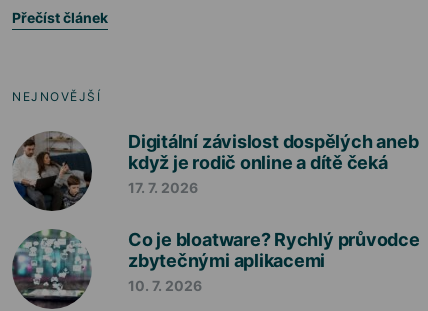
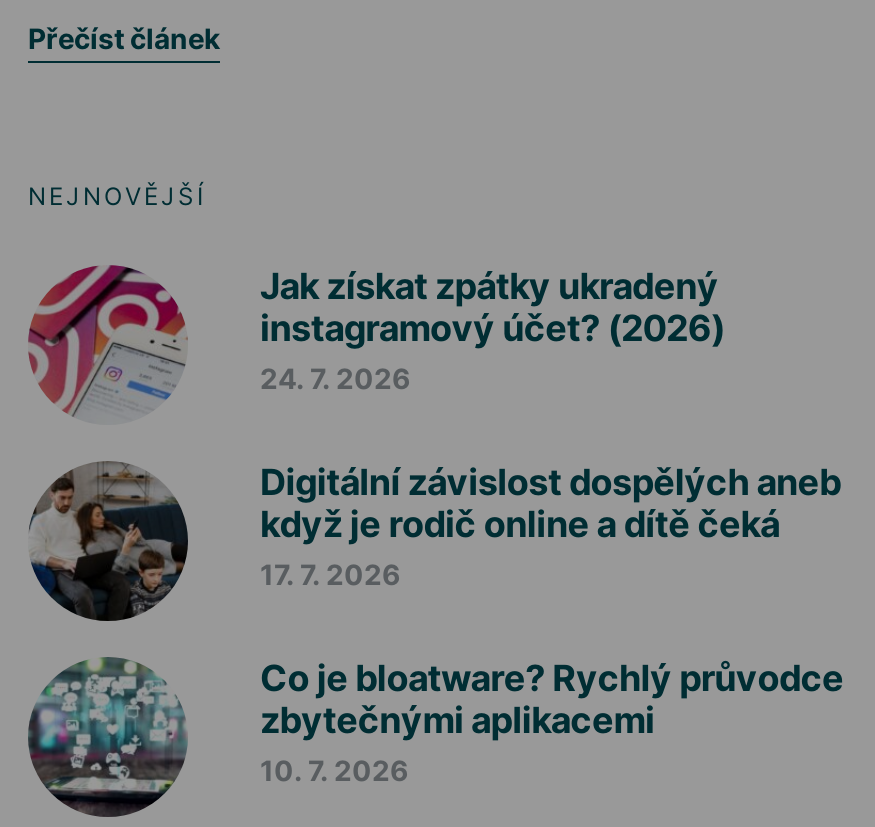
none -> [26,263,725,417] [image] | Jak získat zpátky ukradený | instagramový účet? (2026) | 24. 7. 2026

